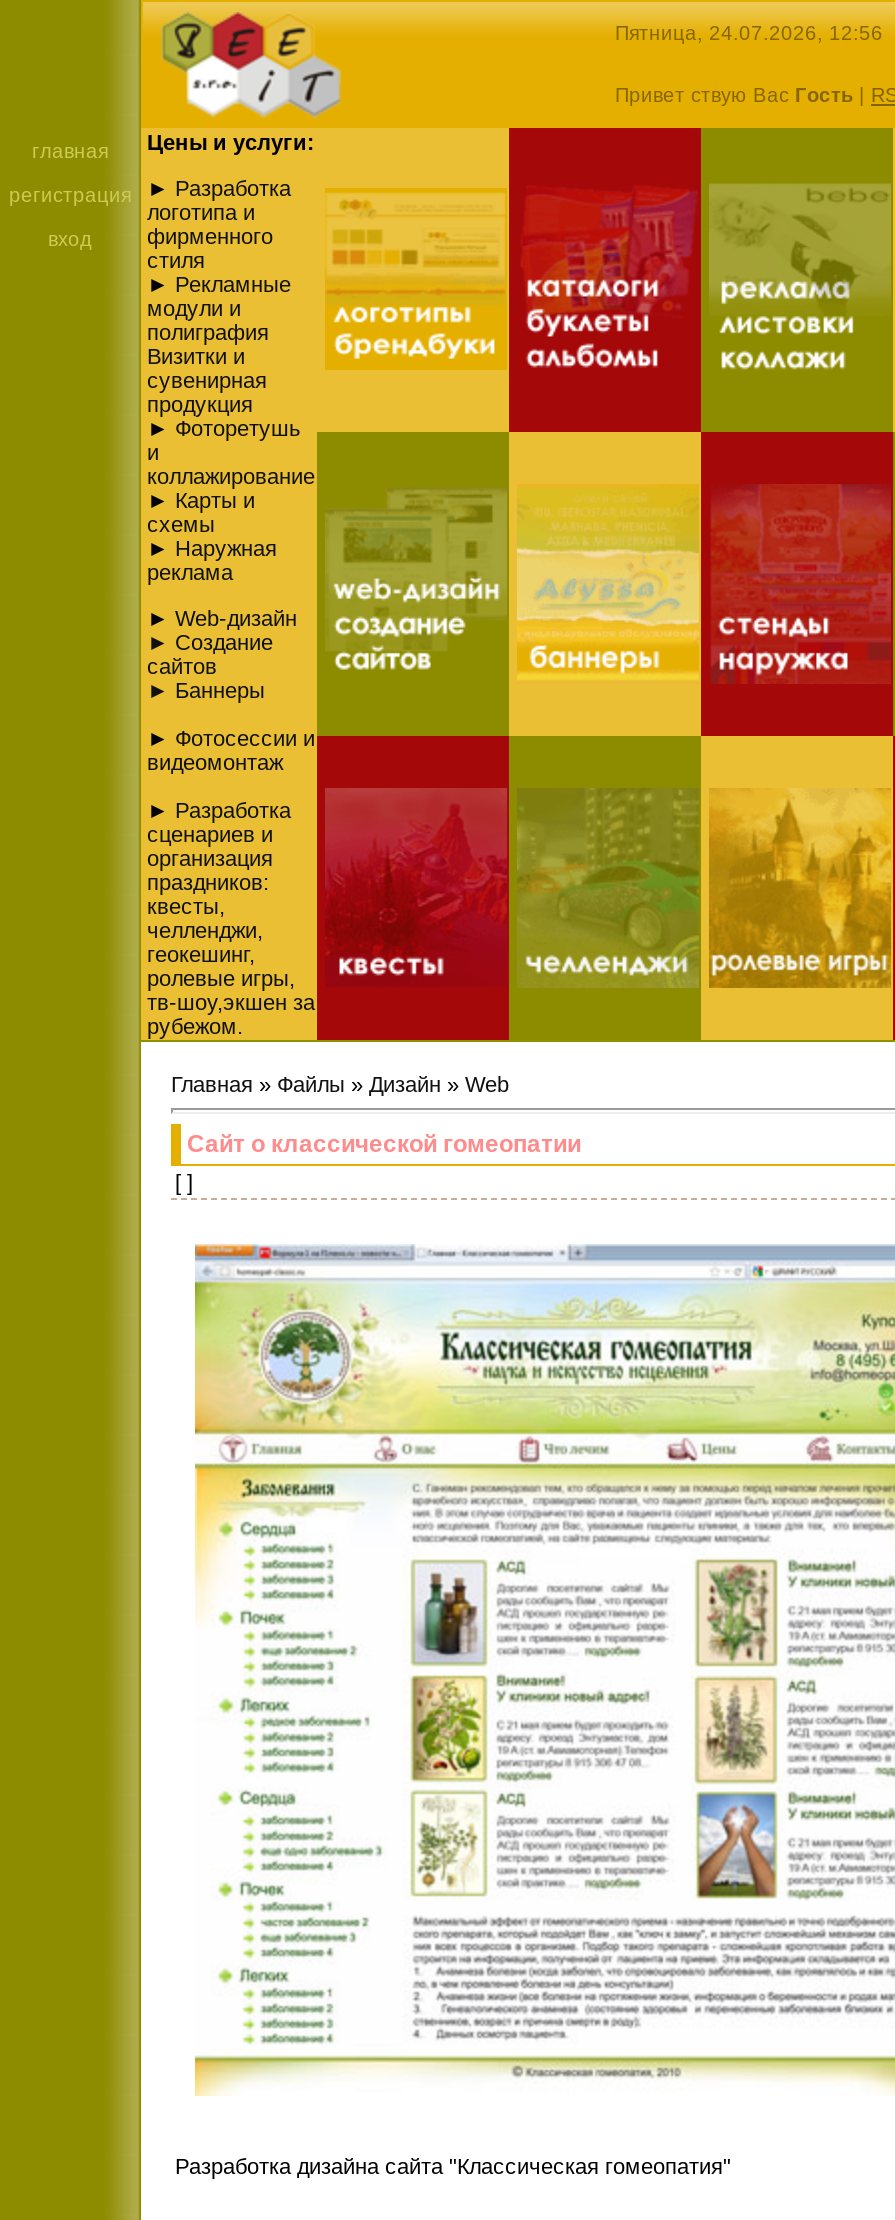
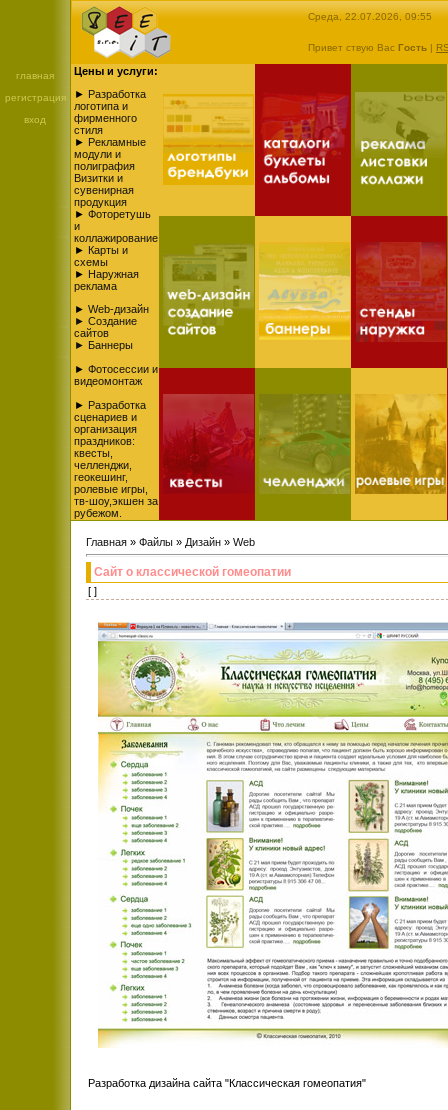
[615,22,883,44] Пятница, 24.07.2026, 12:56 -> [308,11,432,22] Среда, 22.07.2026, 09:55

